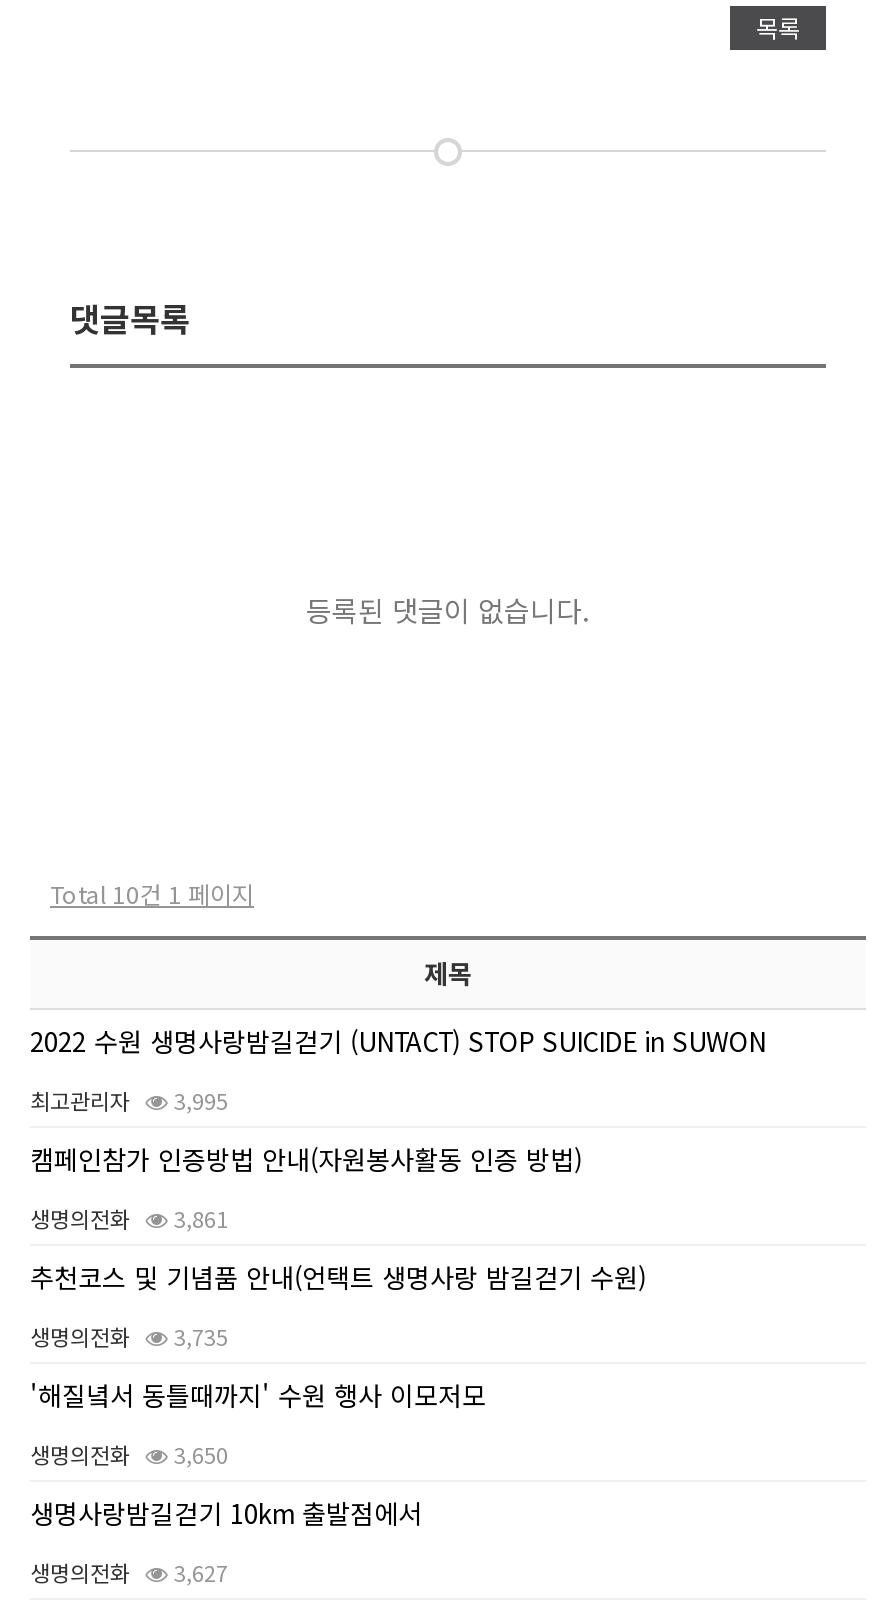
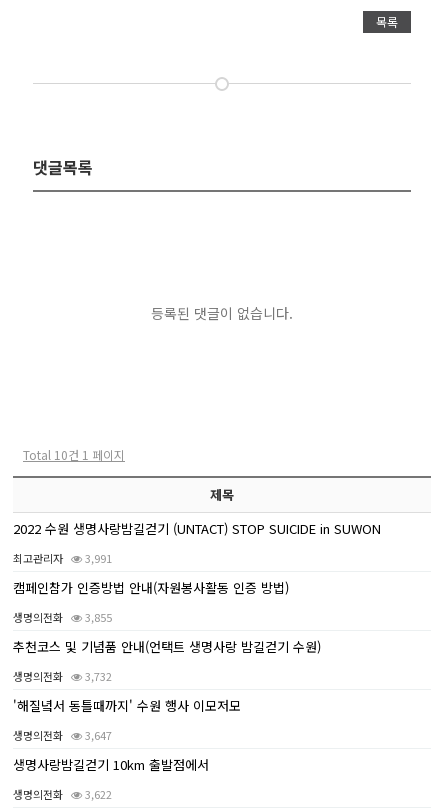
[30,1084,228,1116] 최고관리자 3,995 -> [13,550,112,566] 최고관리자 3,991
[30,1202,228,1234] 생명의전화 3,861 -> [13,609,112,625] 생명의전화 3,855
[30,1320,228,1352] 생명의전화 3,735 -> [13,668,112,684] 생명의전화 3,732
[30,1438,228,1470] 생명의전화 3,650 -> [13,727,112,743] 생명의전화 3,647
[30,1556,228,1588] 생명의전화 3,627 -> [13,786,112,802] 생명의전화 3,622

